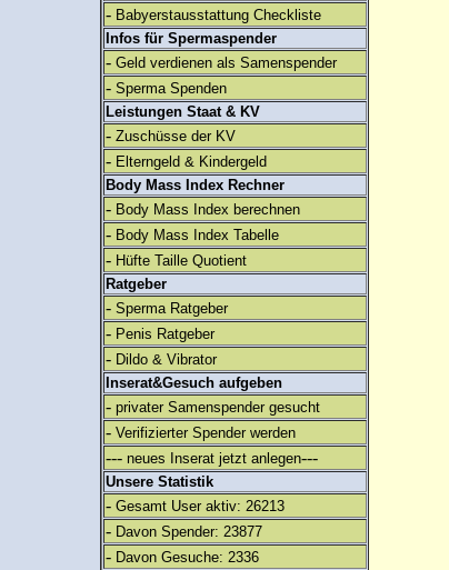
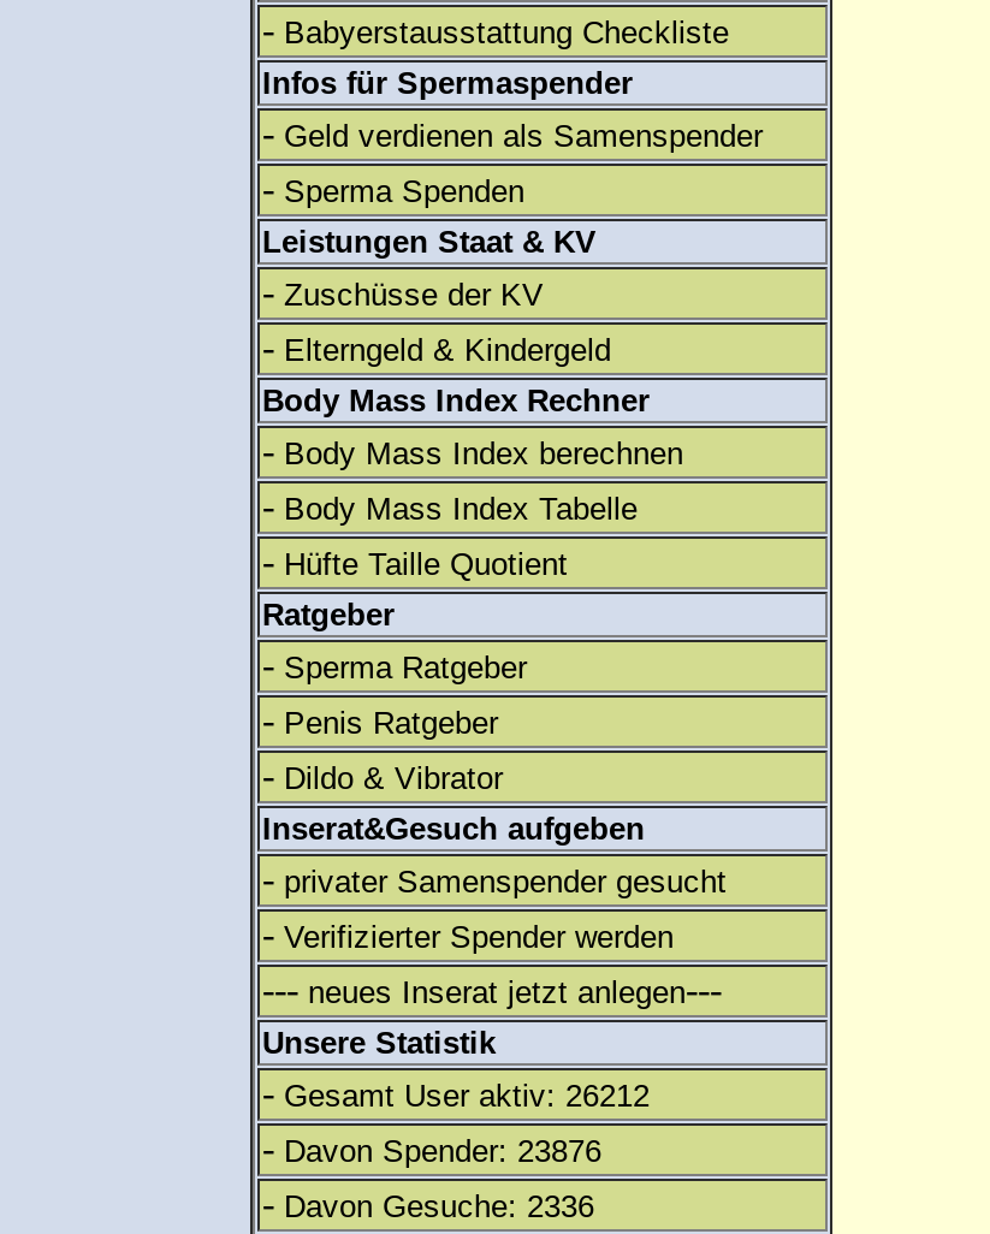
[106,496,285,514] - Gesamt User aktiv: 26213 -> [262,1073,650,1114] - Gesamt User aktiv: 26212
[106,521,262,540] - Davon Spender: 23877 -> [262,1128,601,1169] - Davon Spender: 23876

